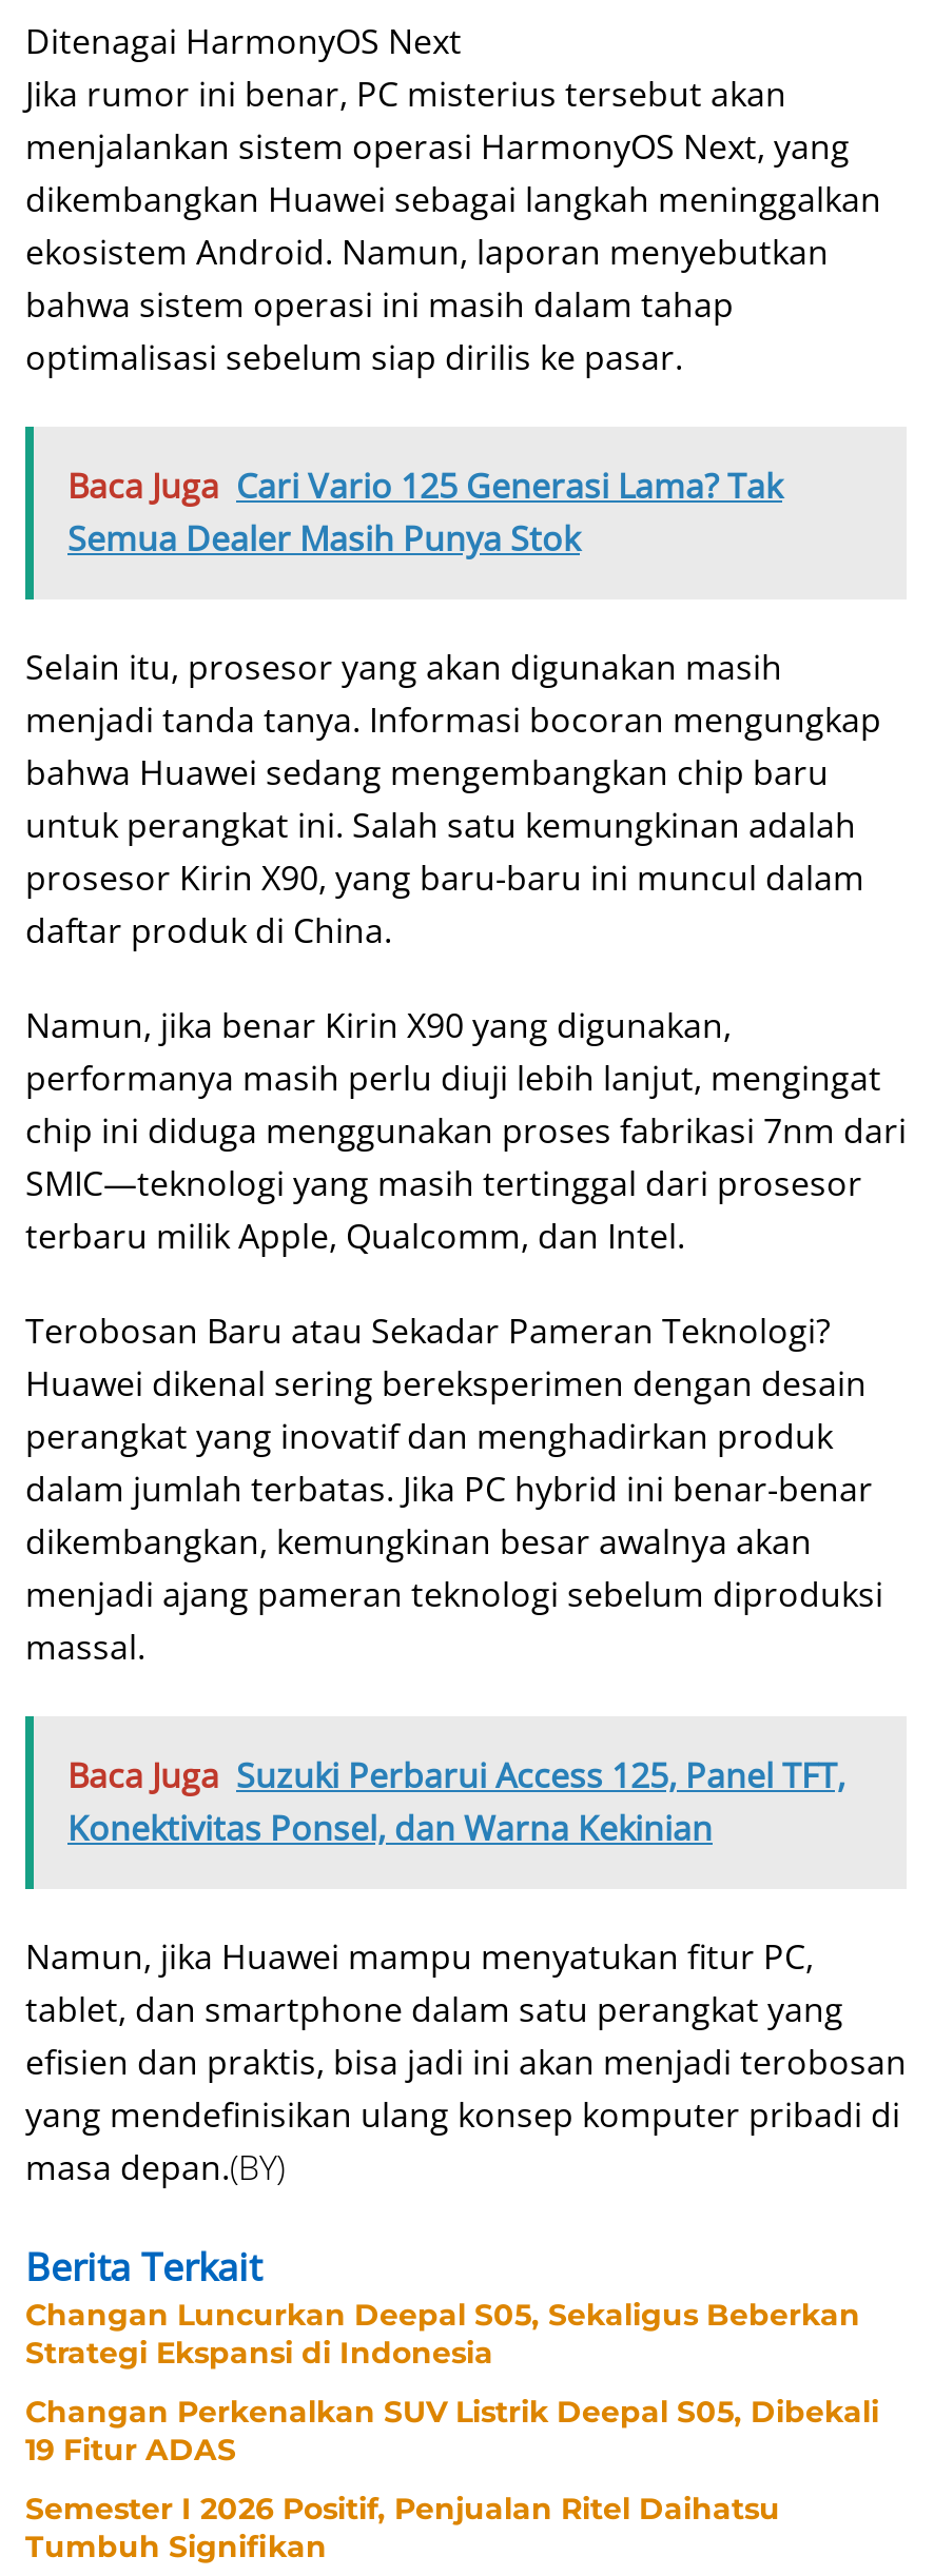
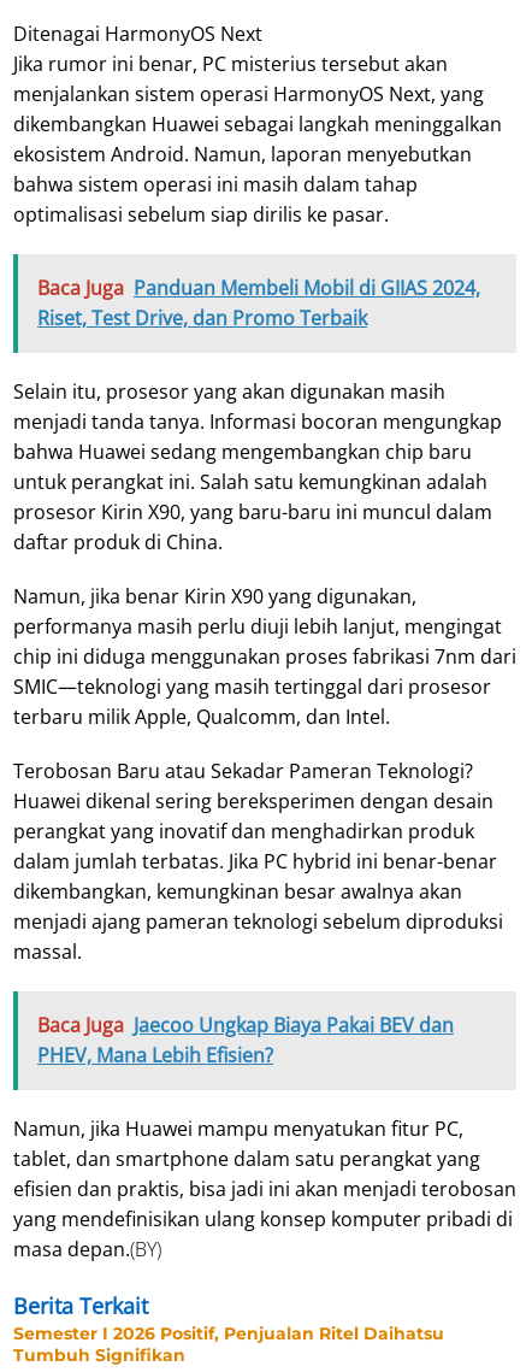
[67,463,782,562] Baca Juga Cari Vario 125 Generasi Lama? Tak | Semua Dealer Masih Punya Stok -> [37,274,480,331] Baca Juga Panduan Membeli Mobil di GIIAS 2024, | Riset, Test Drive, dan Promo Terbaik
[67,1753,845,1852] Baca Juga Suzuki Perbarui Access 125, Panel TFT, | Konektivitas Ponsel, dan Warna Kekinian -> [37,1012,454,1068] Baca Juga Jaecoo Ungkap Biaya Pakai BEV dan | PHEV, Mana Lebih Efisien?
[25,2296,879,2469] Changan Luncurkan Deepal S05, Sekaligus Beberkan | Strategi Ekspansi di Indonesia | Changan Perkenalkan SUV Listrik Deepal S05, Dibekali | 19 Fitur ADAS -> none

